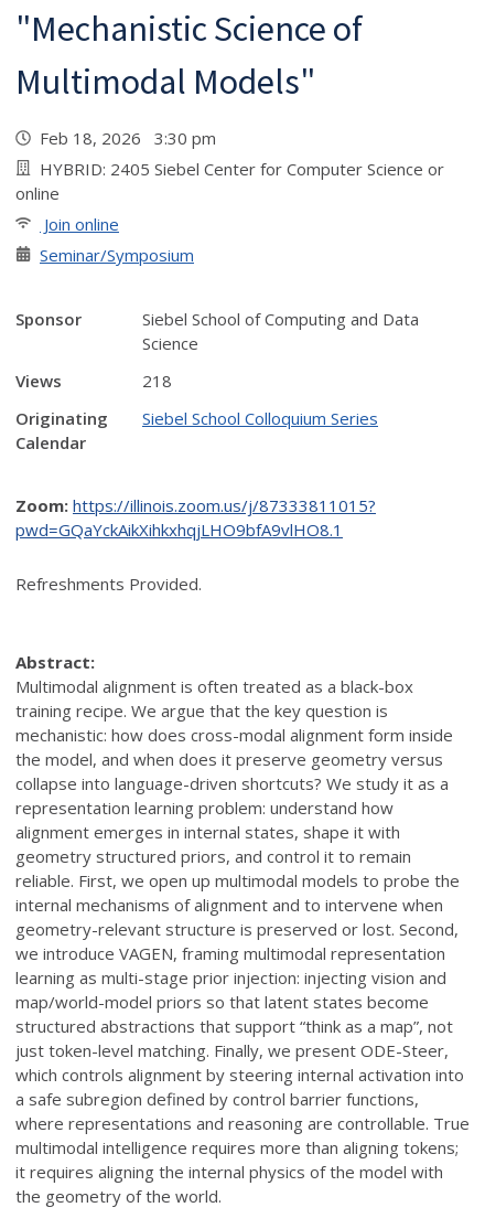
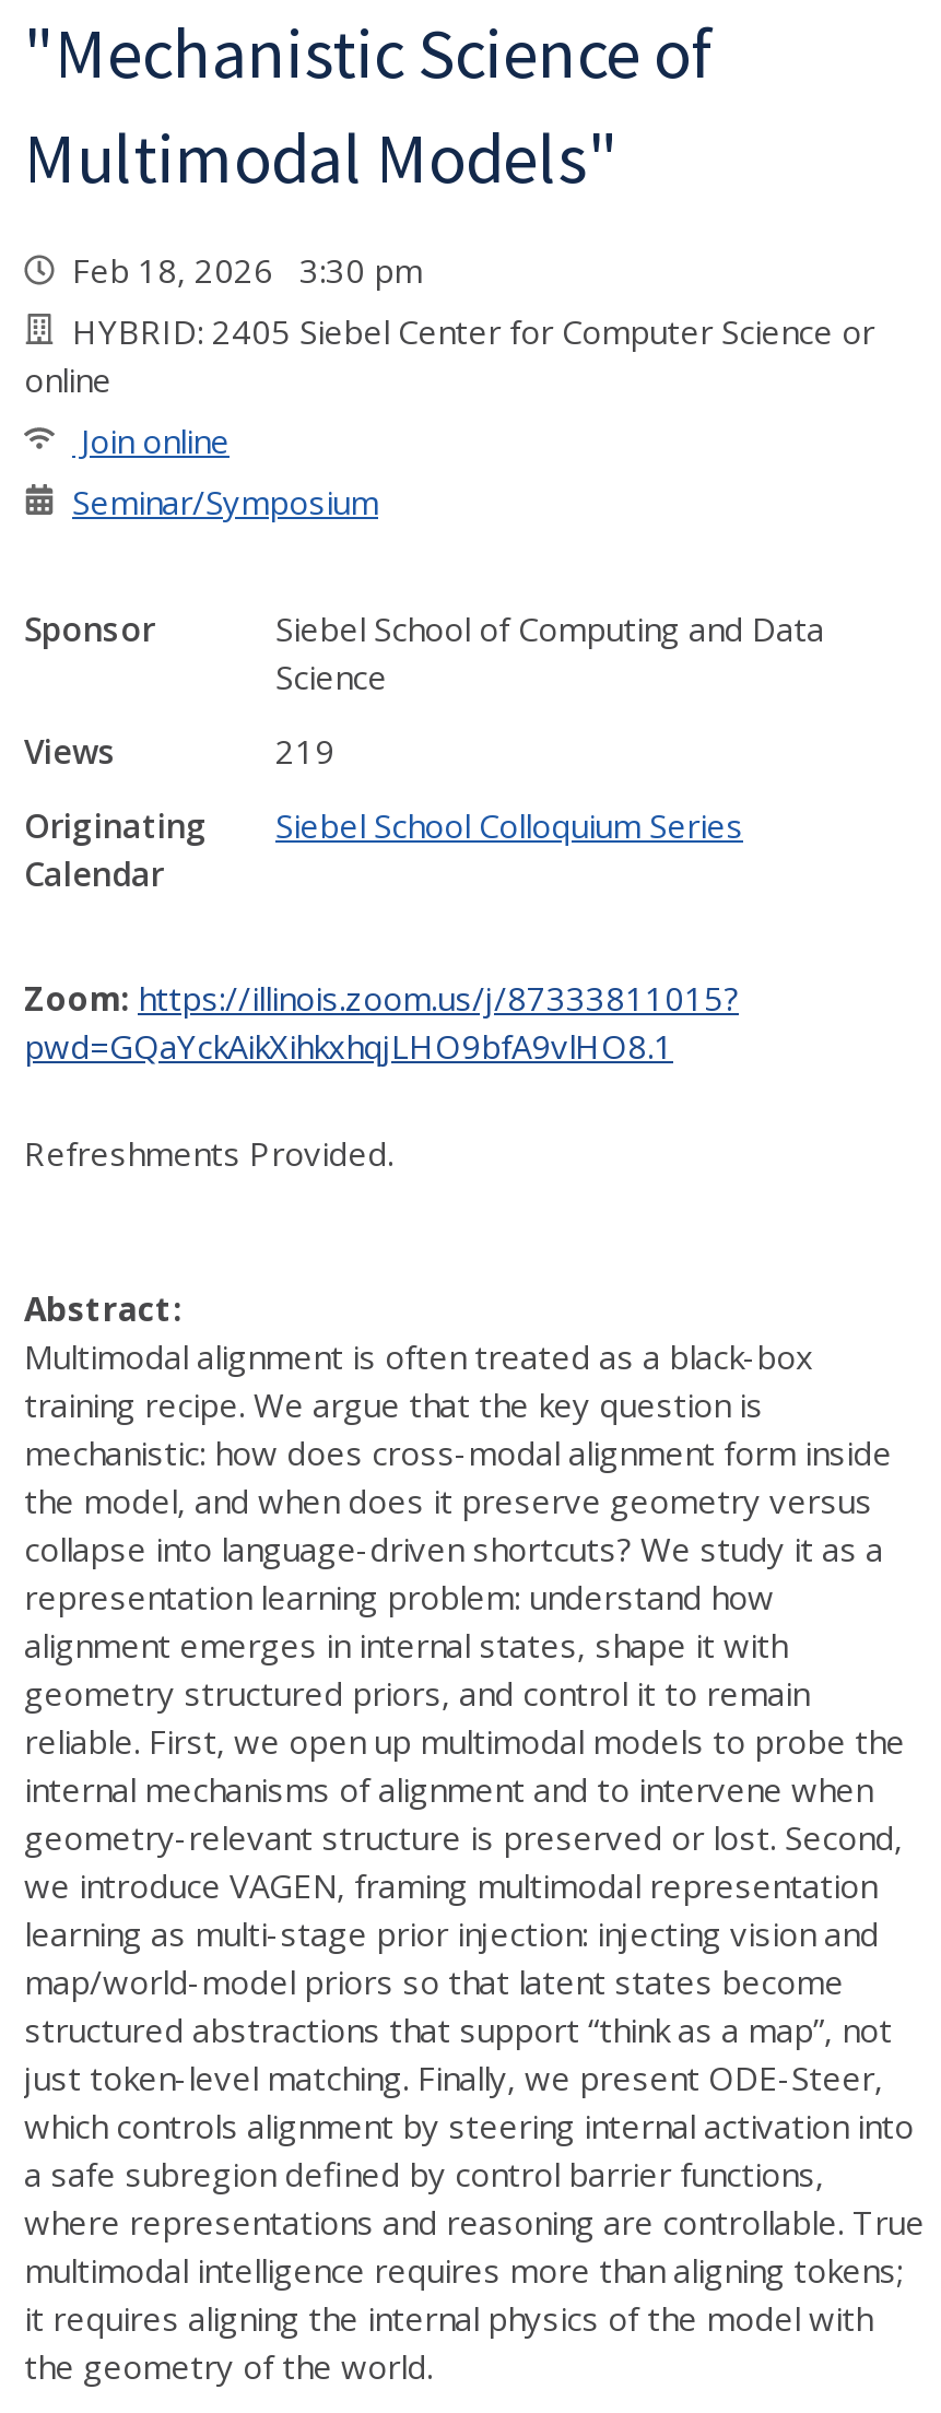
[142,370,172,392] 218 -> [275,729,334,773] 219

